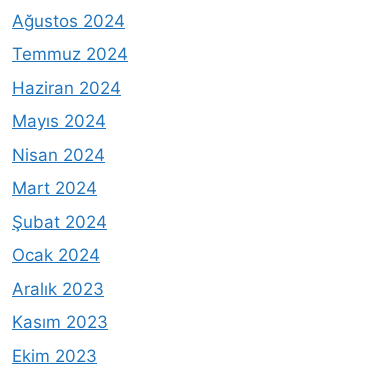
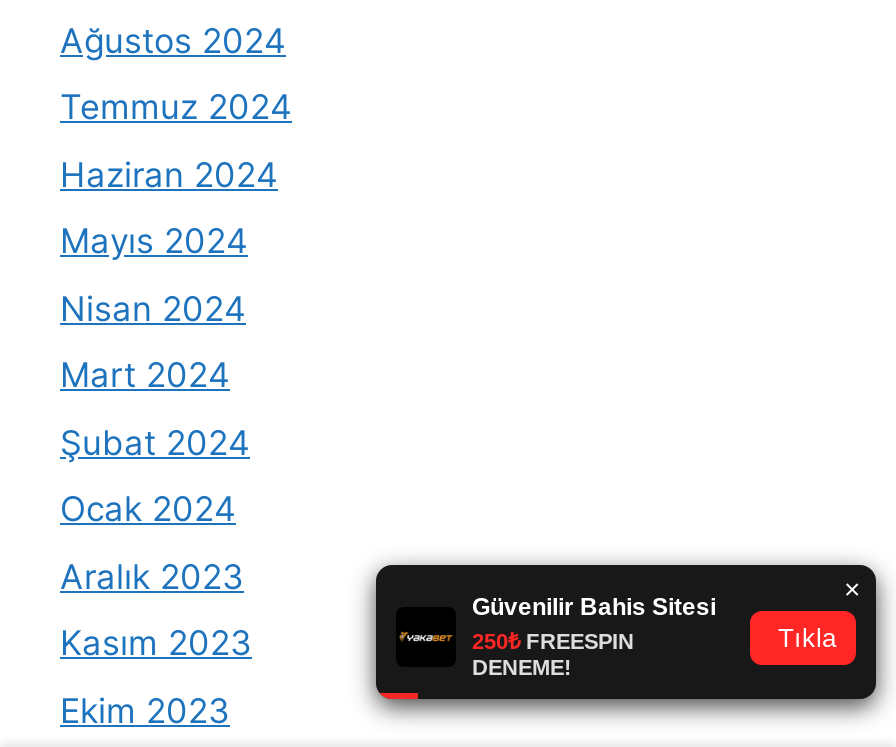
none -> [364,561,888,719] [image]

